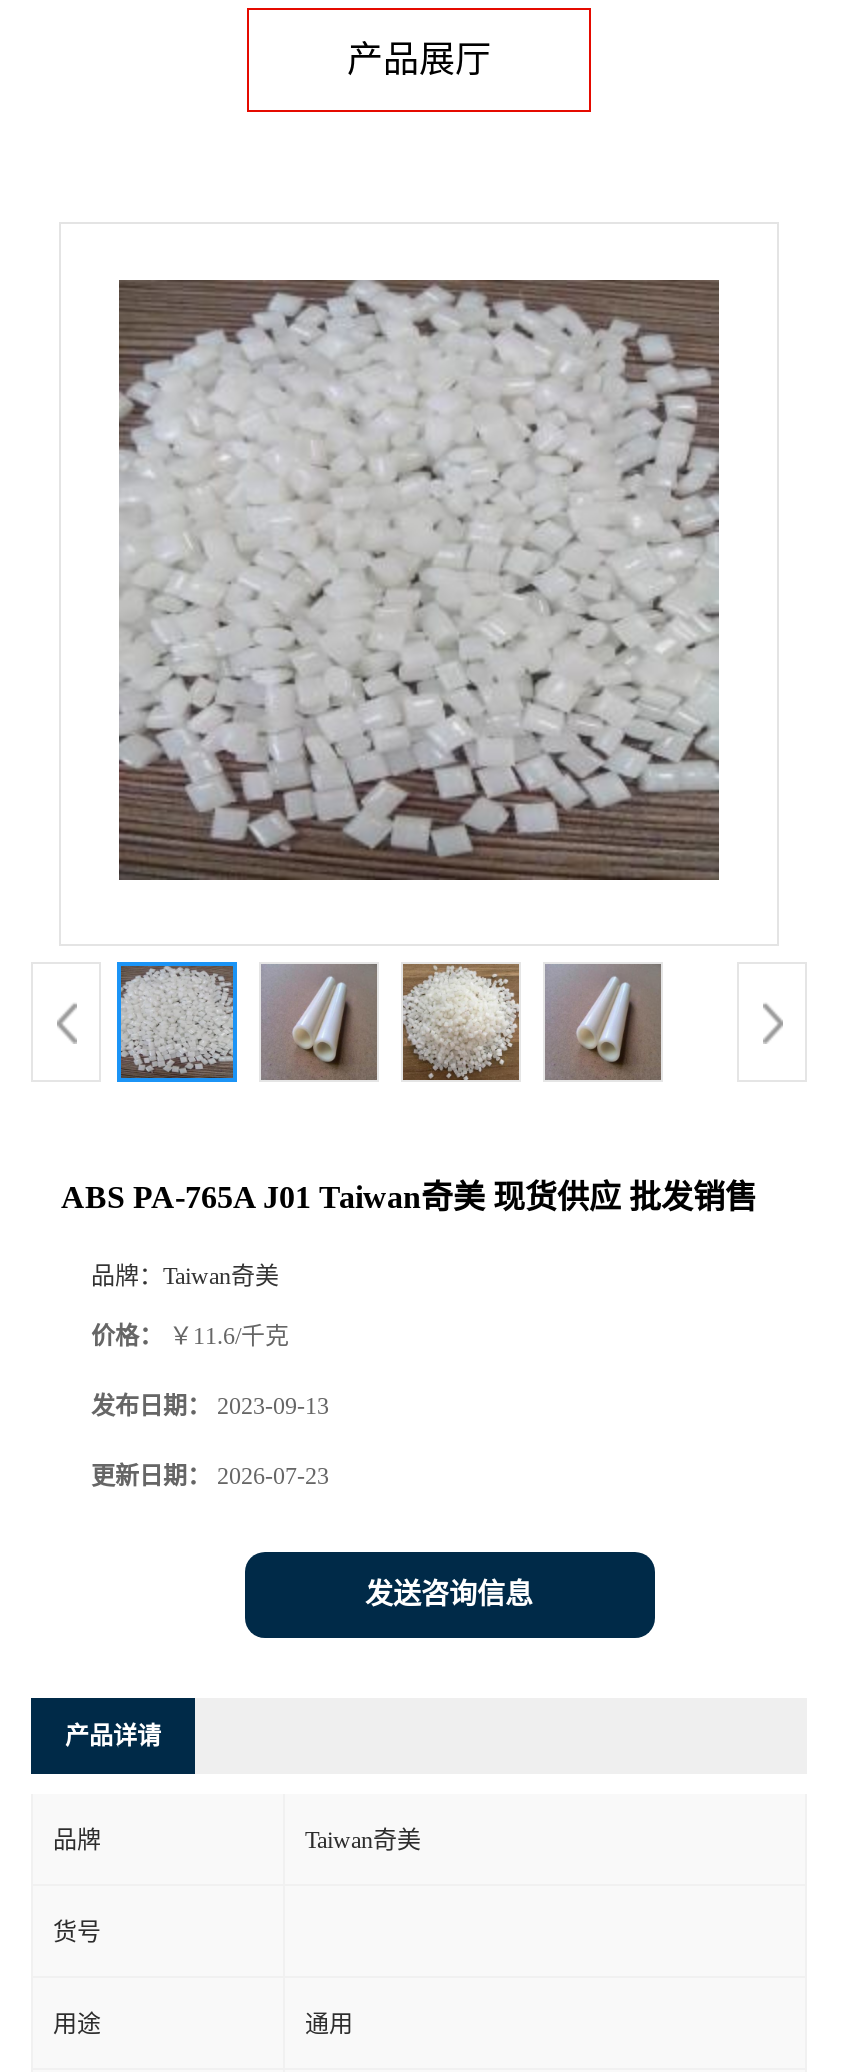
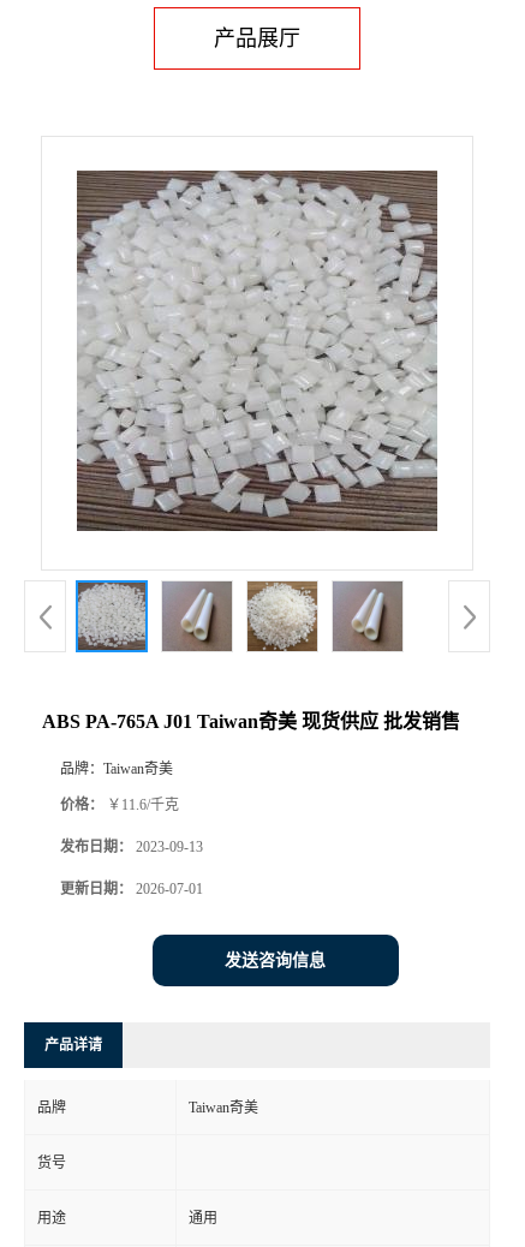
[91,1462,329,1490] 更新日期：2026-07-23 -> [60,881,203,898] 更新日期：2026-07-01

